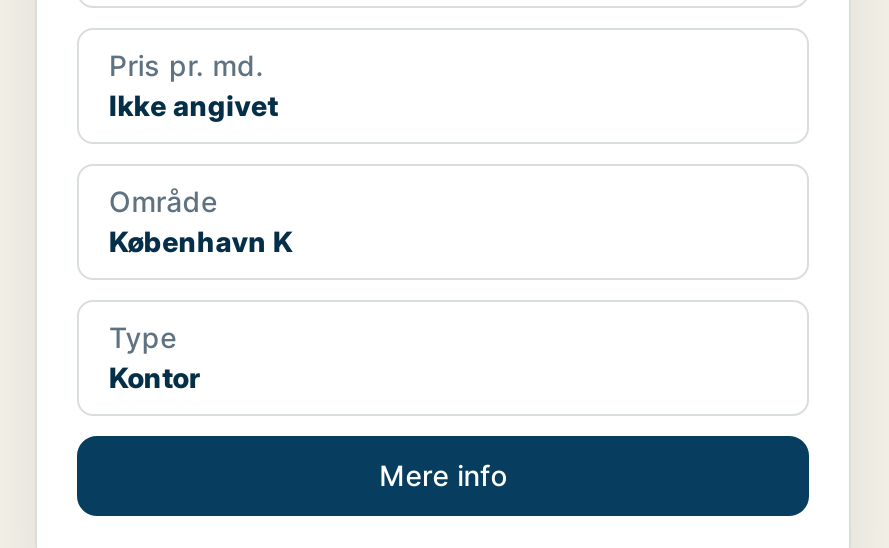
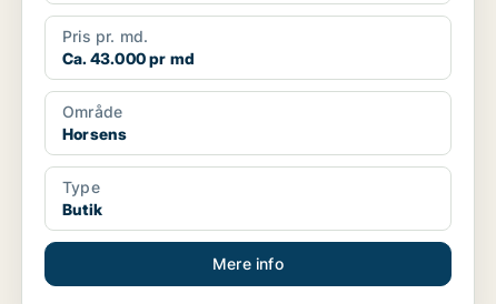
[109,88,278,122] Ikke angivet -> [62,49,195,68] Ca. 43.000 pr md
[109,224,293,258] København K -> [62,124,127,143] Horsens
[109,360,201,394] Kontor -> [62,200,102,219] Butik

